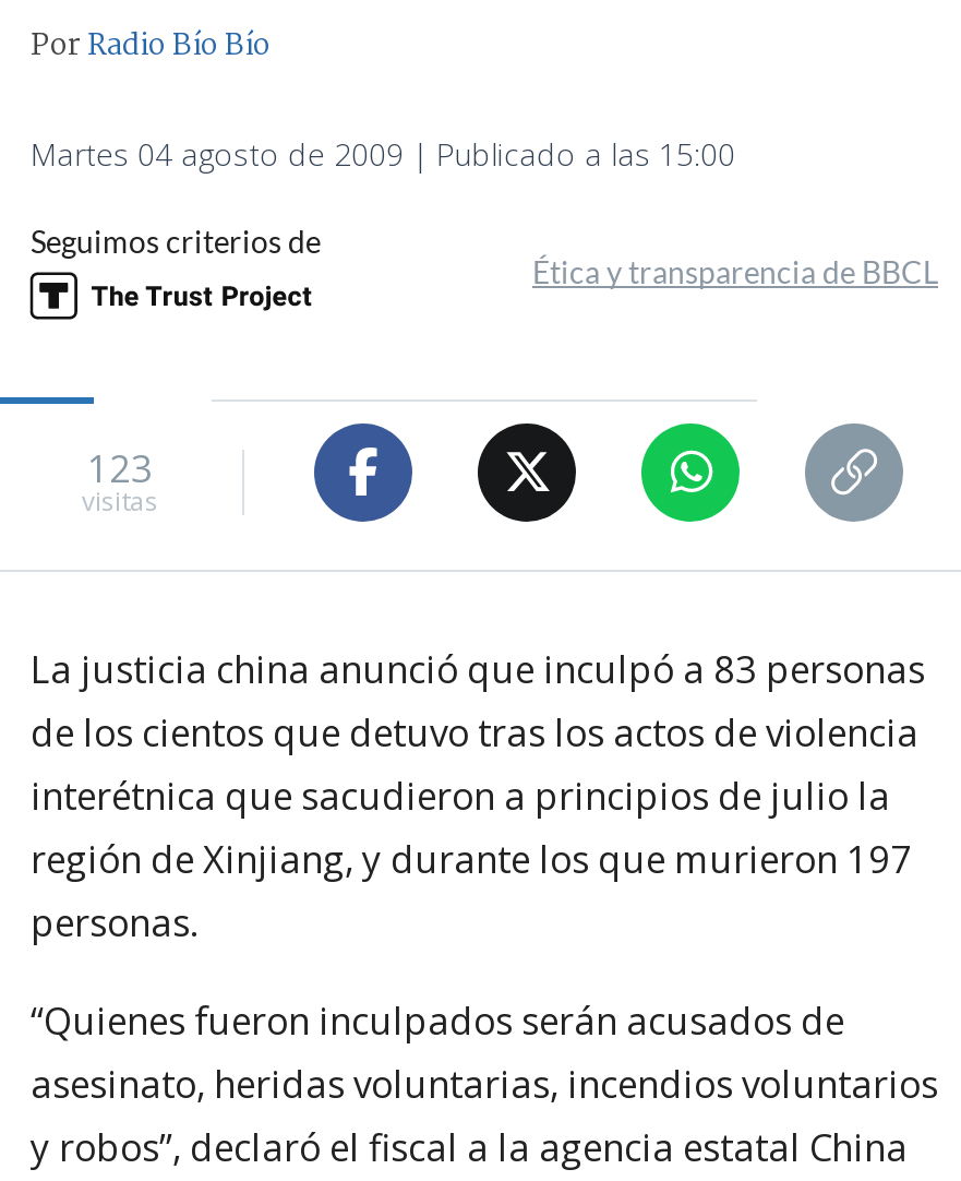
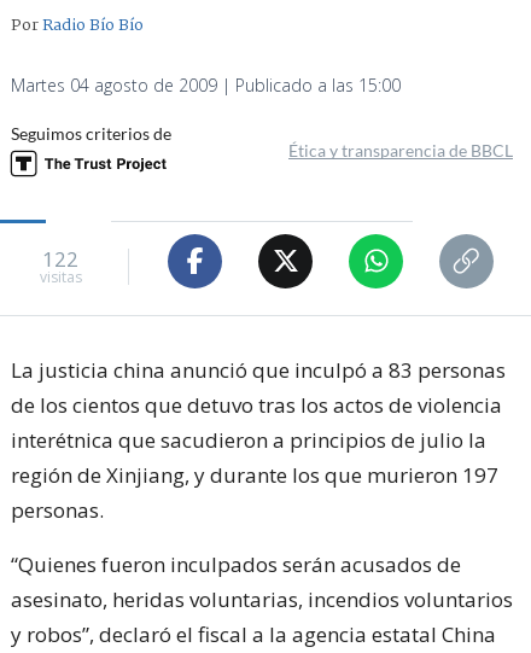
[87,444,153,494] 123 -> [42,245,78,273] 122

